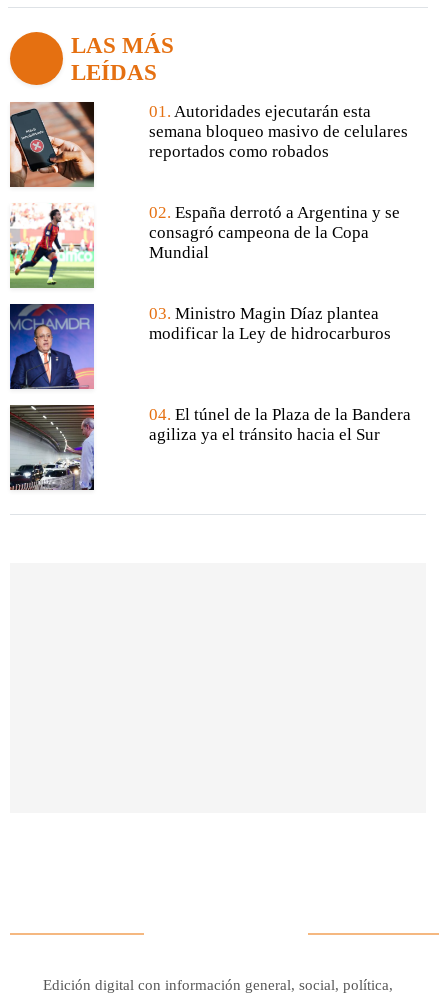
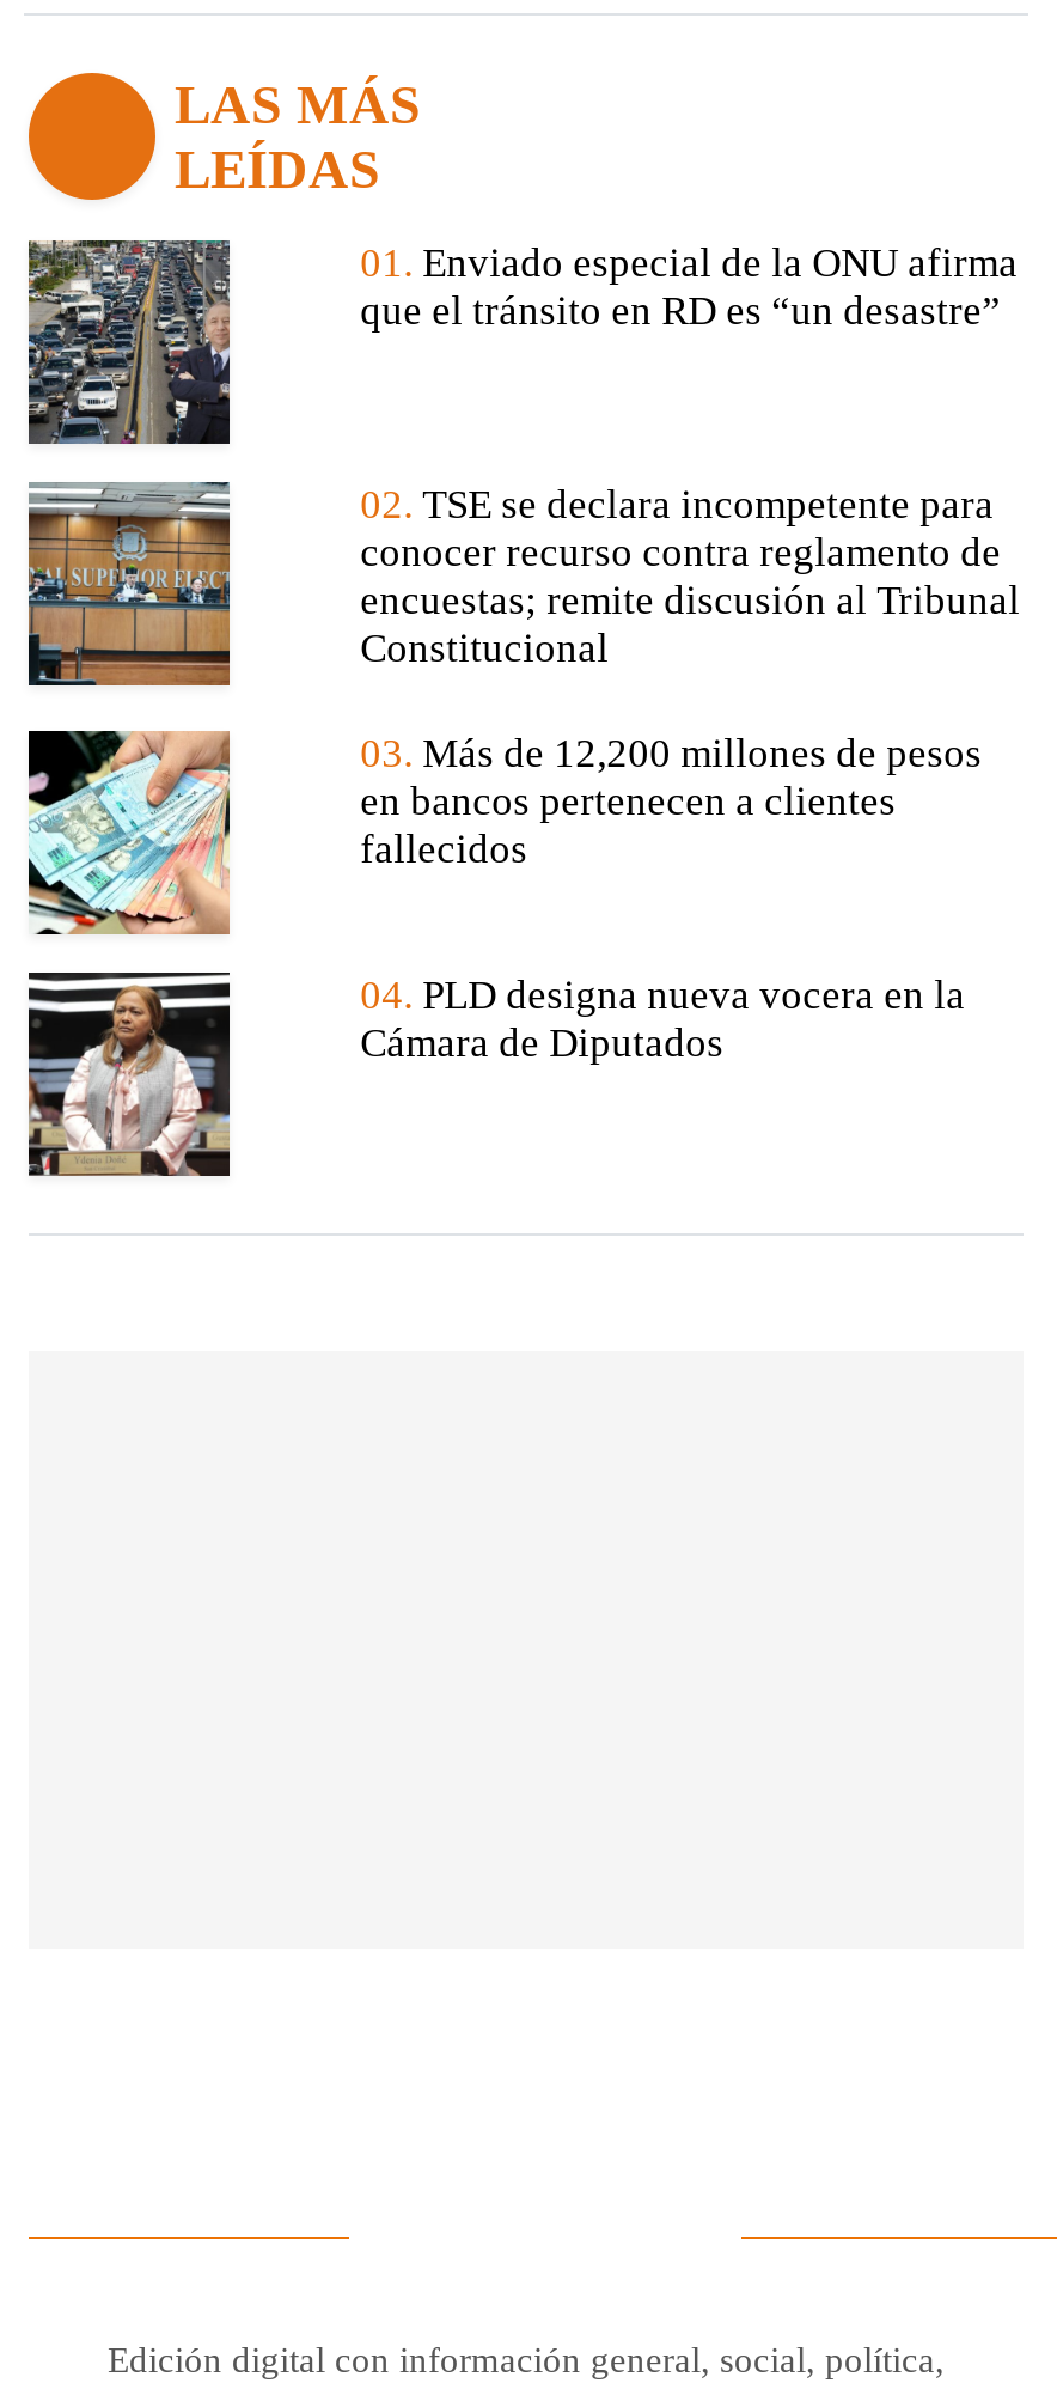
[9,101,95,188] [image] -> [26,238,232,446] [image]
[149,102,408,161] 01. Autoridades ejecutarán esta | semana bloqueo masivo de celulares | reportados como robados -> [360,241,1018,335] 01. Enviado especial de la ONU afirma | que el tránsito en RD es “un desastre”
[9,203,95,289] [image] -> [26,480,232,688] [image]
[149,203,400,262] 02. España derrotó a Argentina y se | consagró campeona de la Copa | Mundial -> [360,483,1020,672] 02. TSE se declara incompetente para | conocer recurso contra reglamento de | encuestas; remite discusión al Tribunal | Constitucional
[9,303,95,390] [image] -> [26,729,232,937] [image]
[149,304,391,343] 03. Ministro Magin Díaz plantea | modificar la Ley de hidrocarburos -> [360,732,982,873] 03. Más de 12,200 millones de pesos | en bancos pertenecen a clientes | fallecidos
[9,405,95,490] [image] -> [29,973,232,1176] [image]
[149,405,411,444] 04. El túnel de la Plaza de la Bandera | agiliza ya el tránsito hacia el Sur -> [360,974,965,1067] 04. PLD designa nueva vocera en la | Cámara de Diputados

